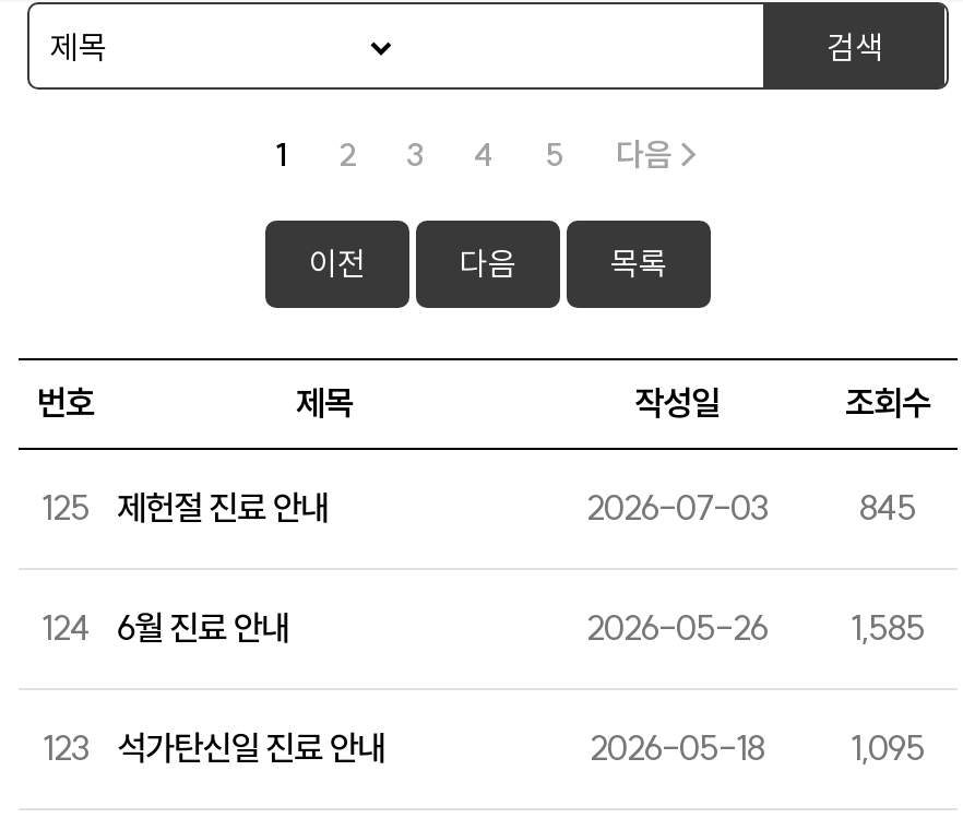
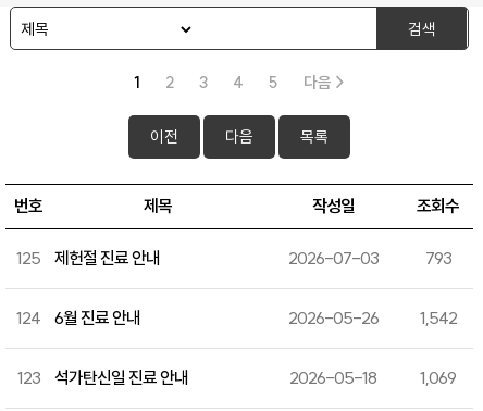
[859,488,916,529] 845 -> [425,248,451,269] 793
[586,608,925,650] 2026-05-26 1,585 -> [288,308,457,329] 2026-05-26 1,542
[851,728,925,770] 1,095 -> [420,368,456,389] 1,069

